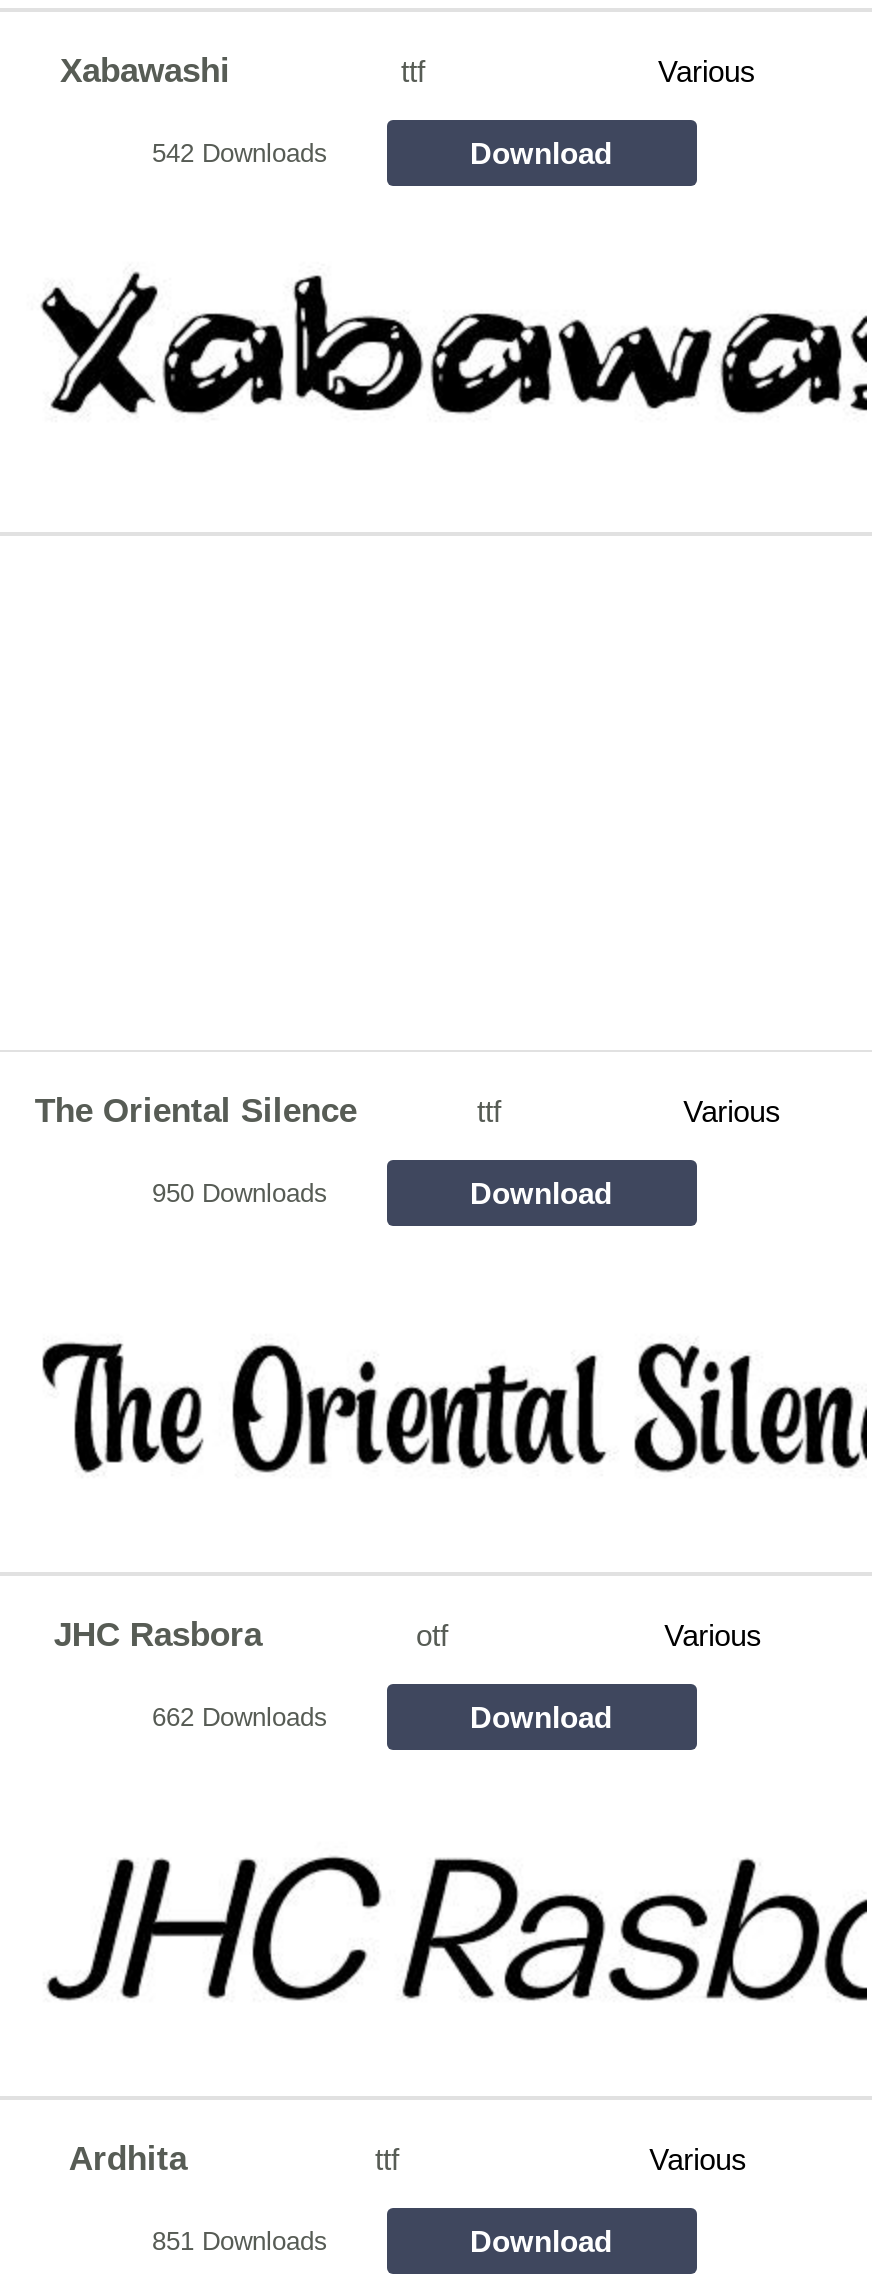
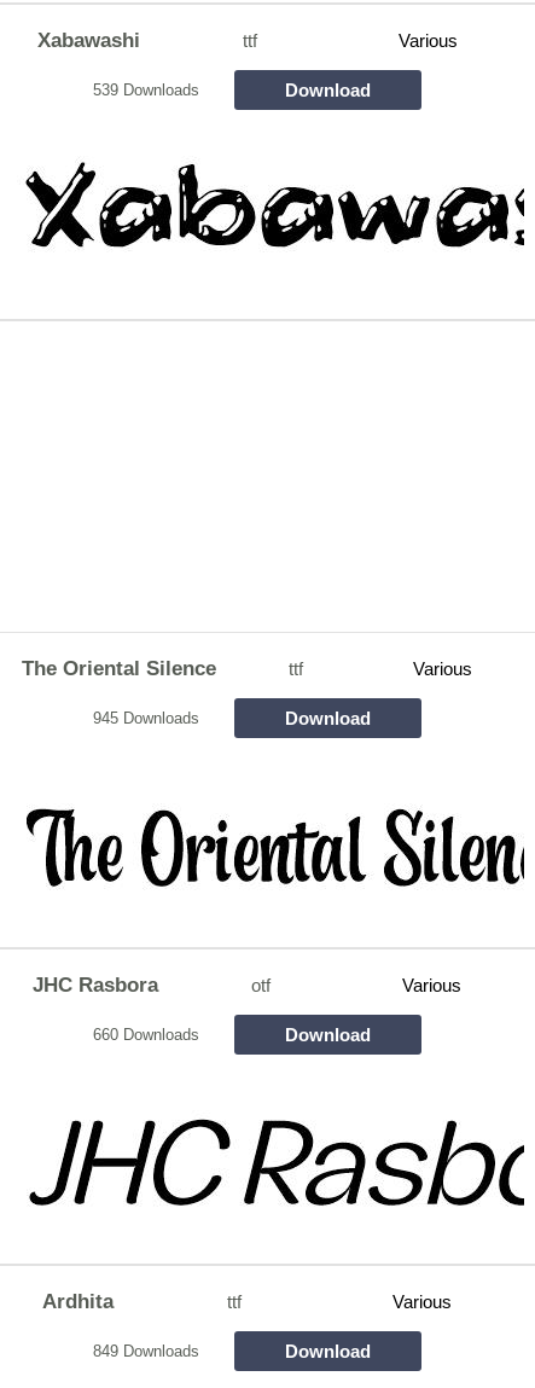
[152,138,328,168] 542 Downloads -> [92,81,199,99] 539 Downloads
[152,1178,328,1208] 950 Downloads -> [92,709,199,727] 945 Downloads
[152,1702,328,1732] 662 Downloads -> [92,1025,199,1043] 660 Downloads
[152,2226,328,2256] 851 Downloads -> [92,1342,199,1360] 849 Downloads

